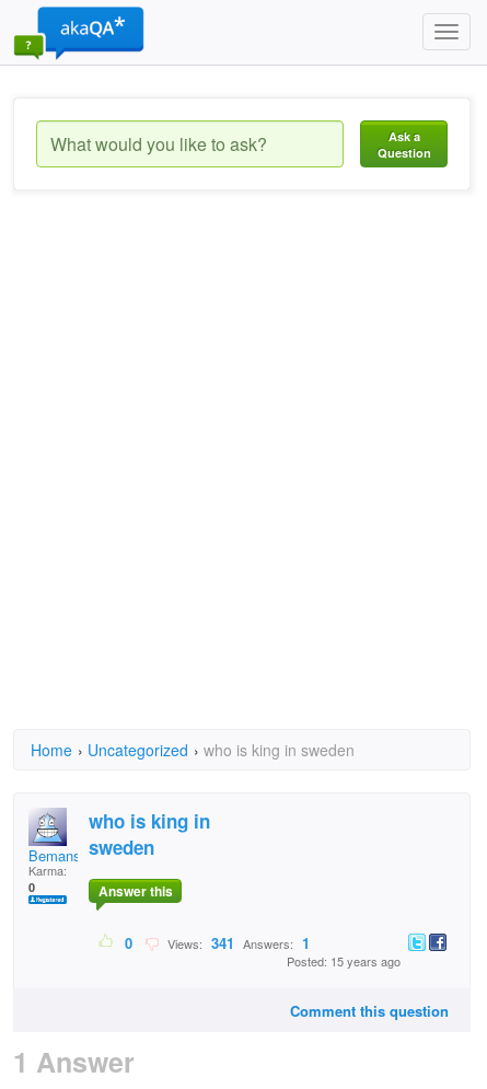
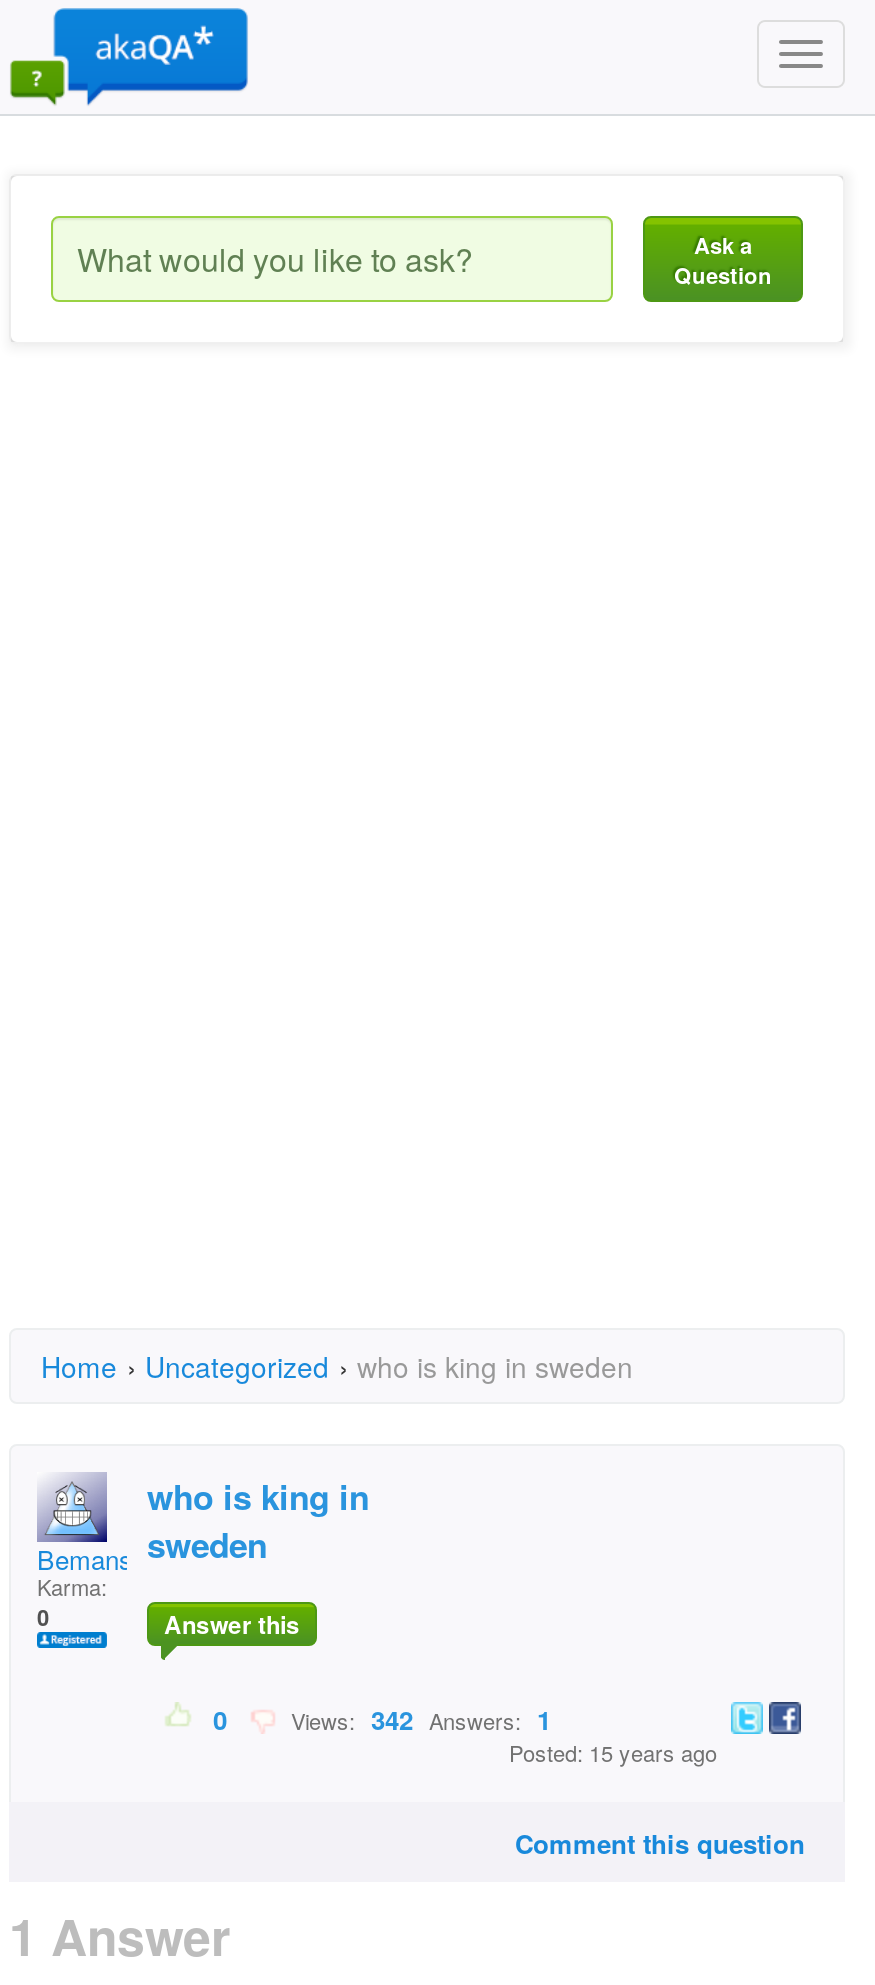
[161,933,310,953] Views: 341 Answers: 1 -> [279,1700,551,1738] Views: 342 Answers: 1

